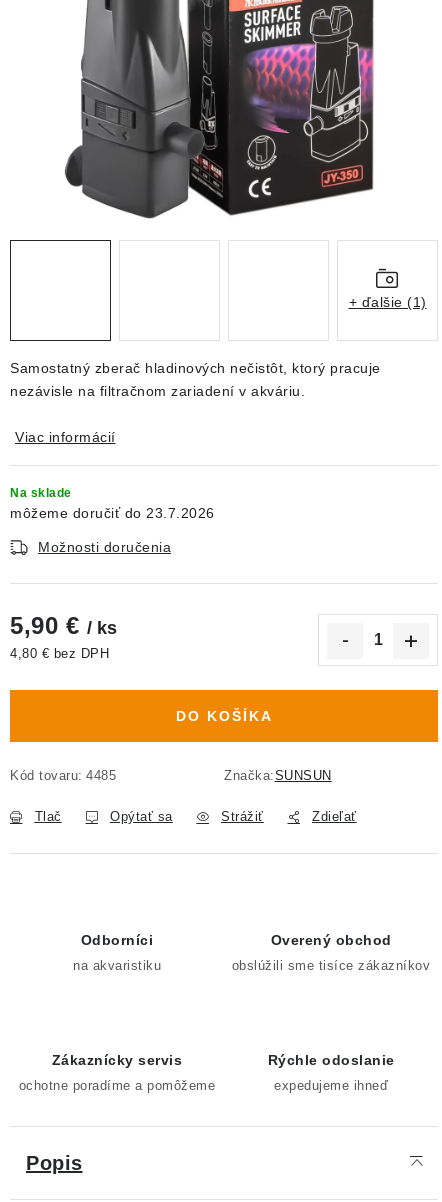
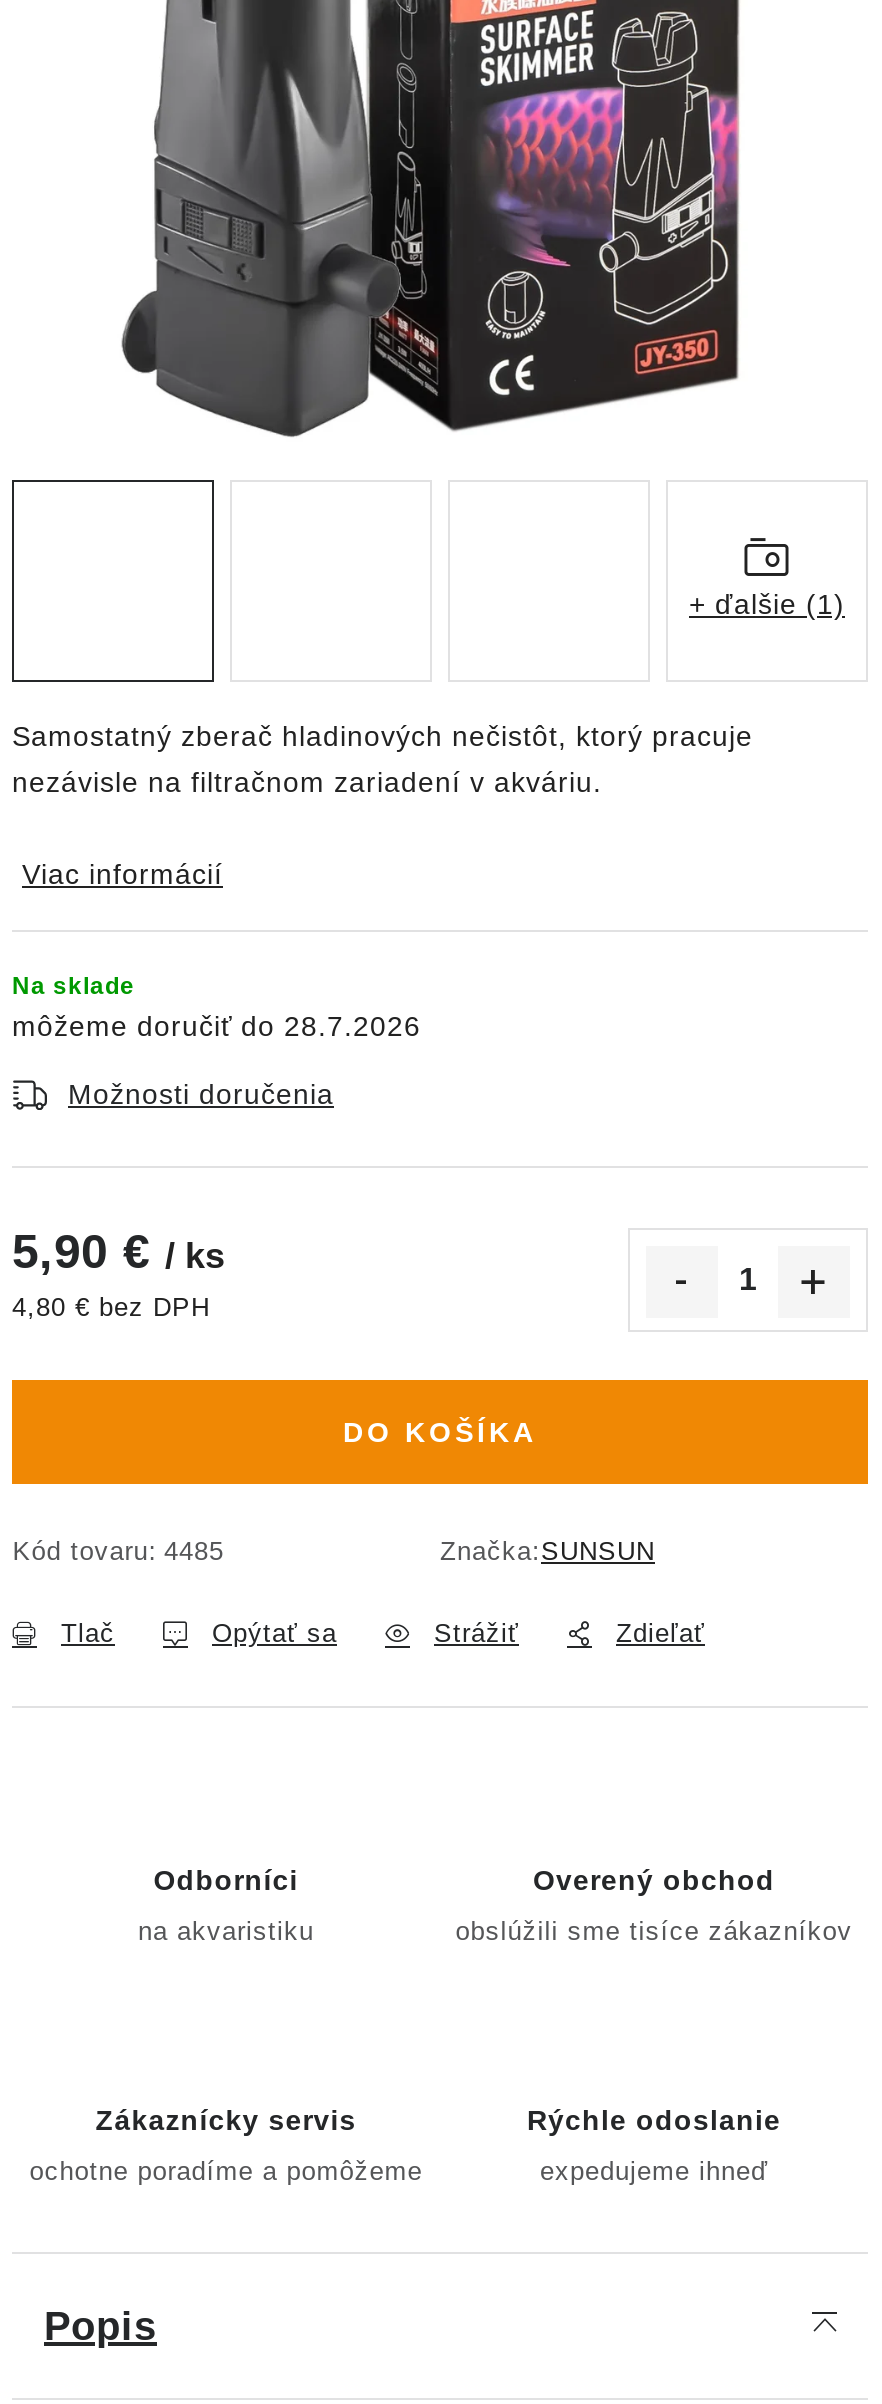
[146,505,214,521] 23.7.2026 -> [284,1010,421,1042] 28.7.2026

